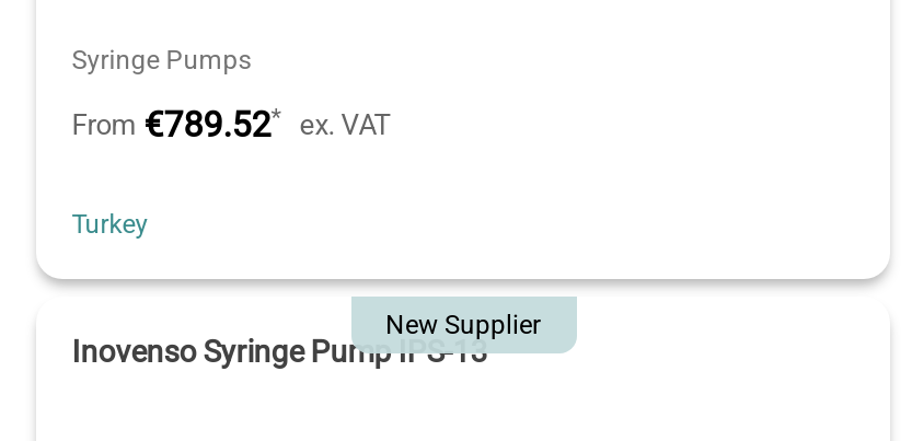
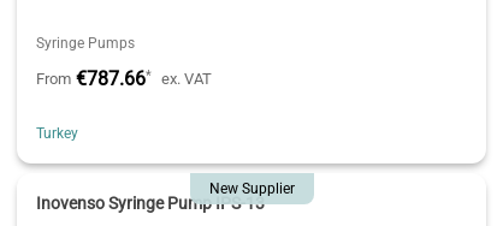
[72,103,391,145] From €789.52* ex. VAT -> [36,67,212,90] From €787.66* ex. VAT

